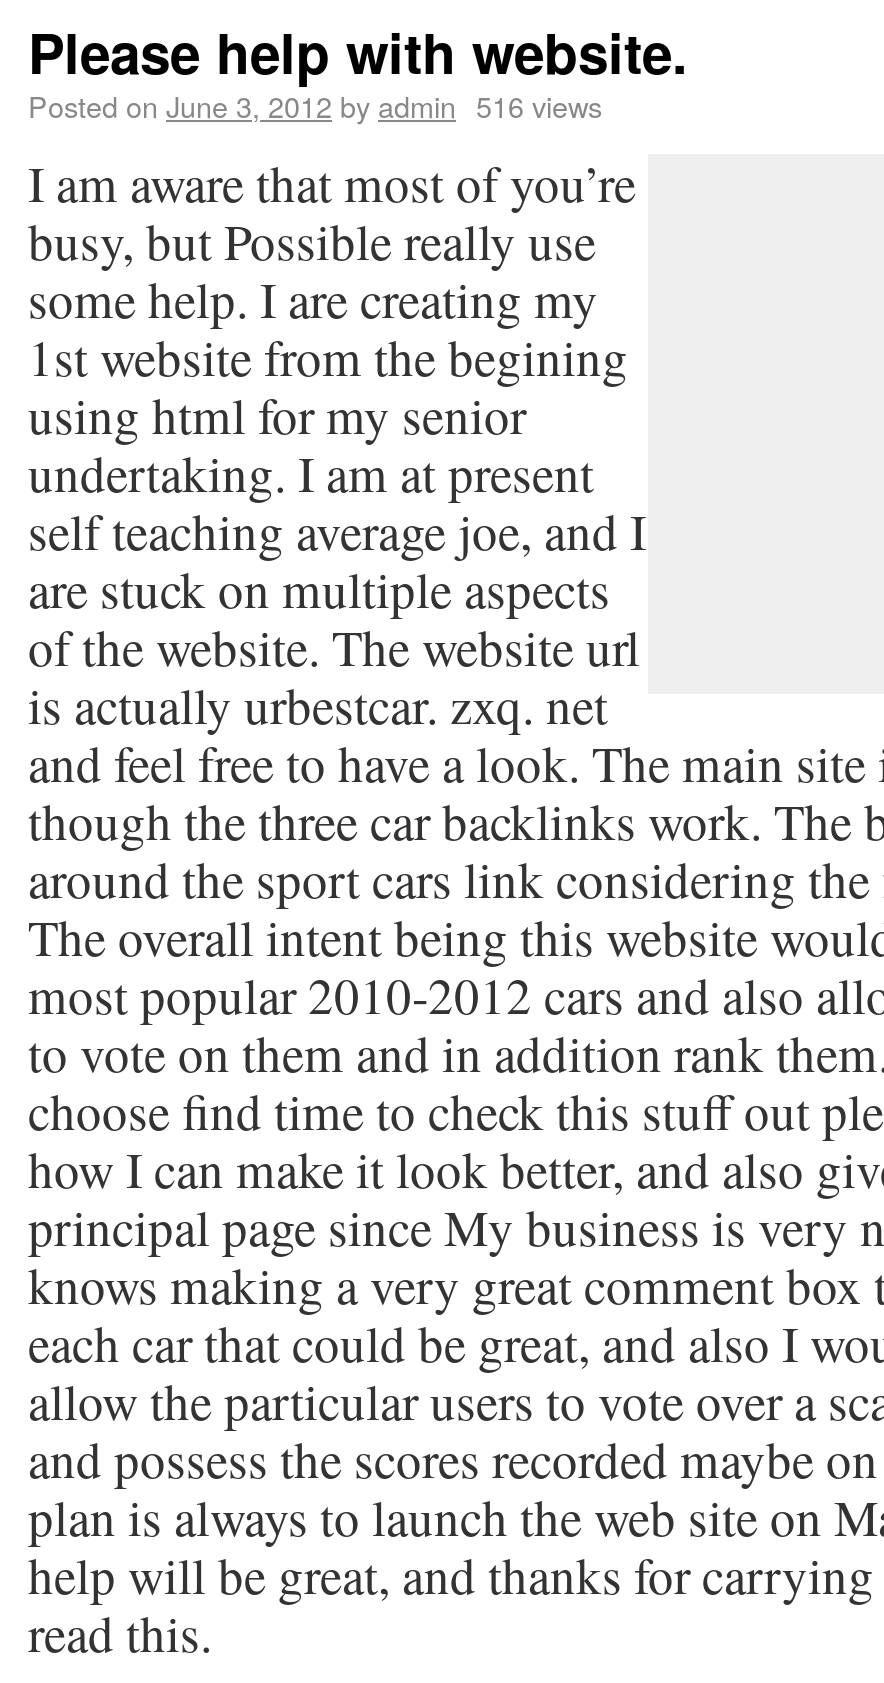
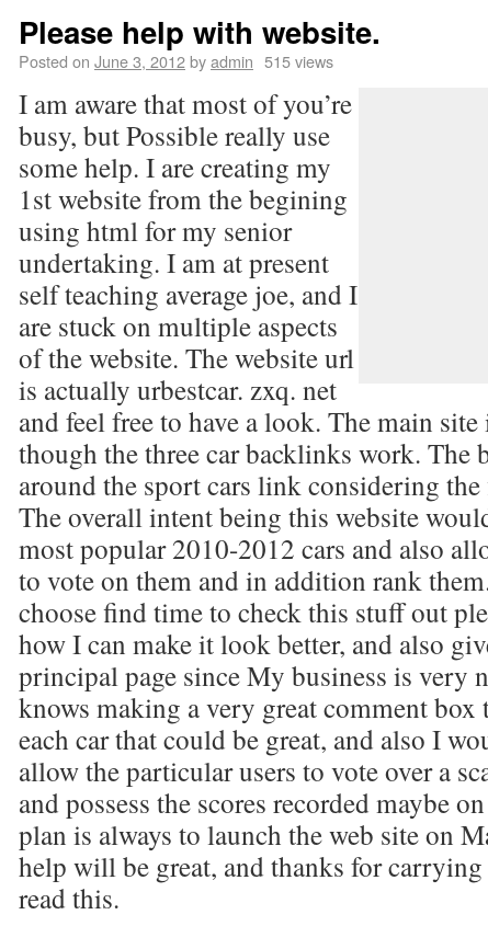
[28,84,602,126] Posted on June 3, 2012 by admin 516 views -> [19,49,333,72] Posted on June 3, 2012 by admin 515 views

